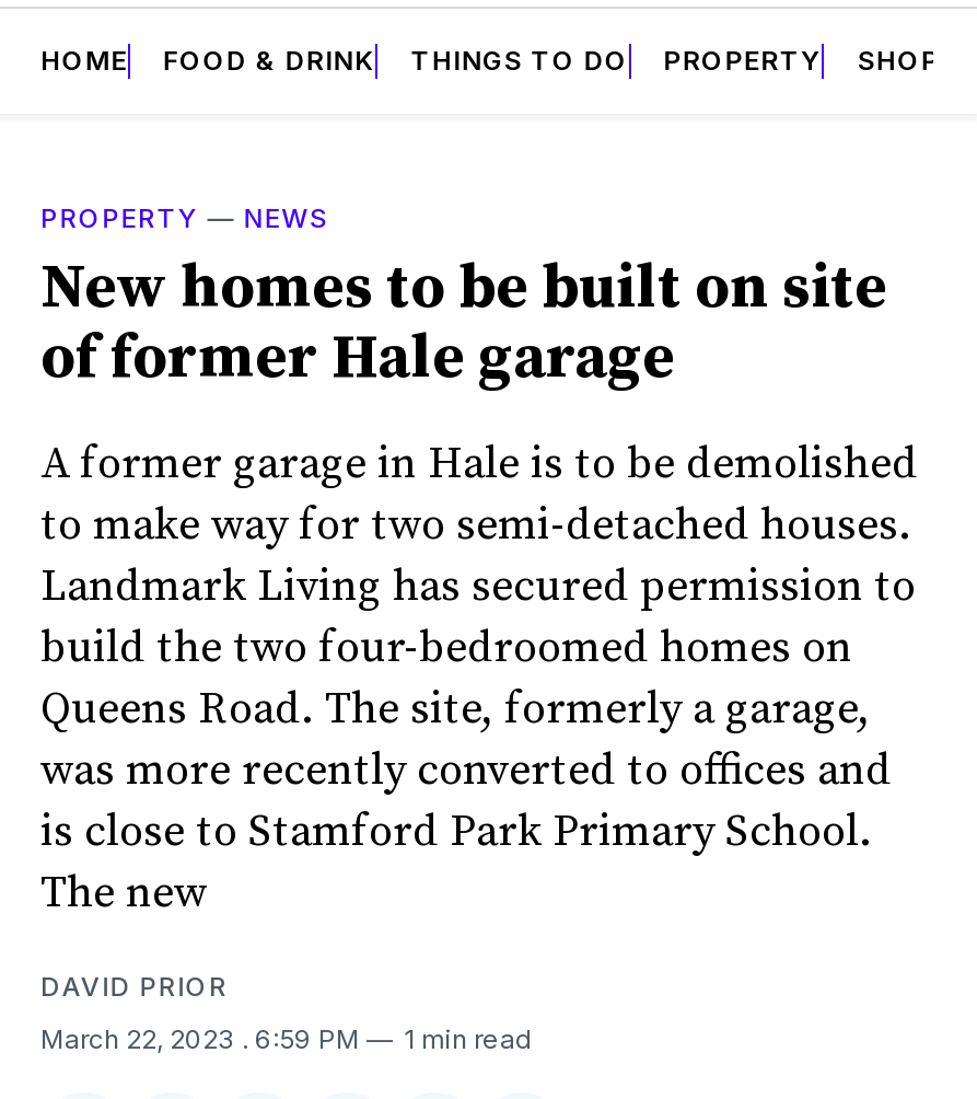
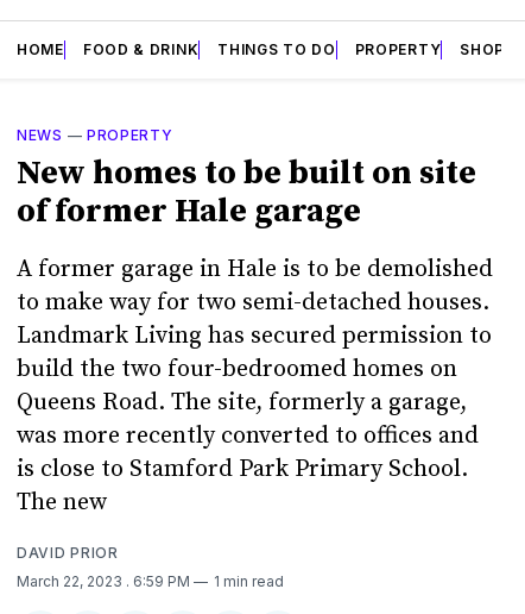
[40,201,328,234] PROPERTY — NEWS -> [17,126,173,144] NEWS — PROPERTY

